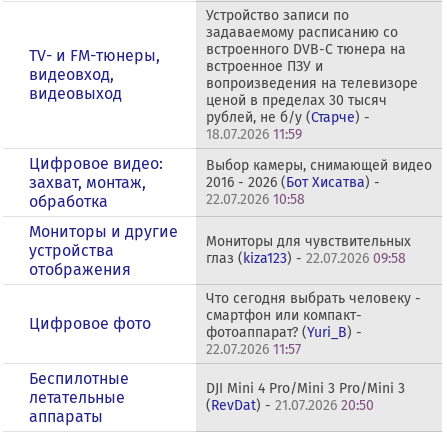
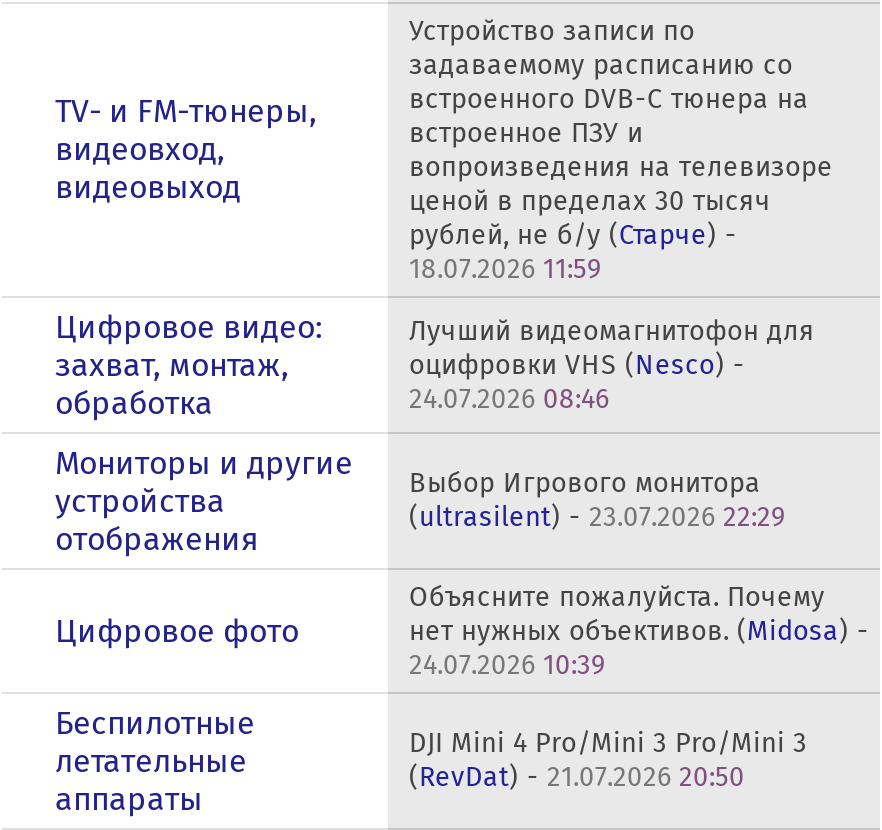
[206,157,432,208] Выбор камеры, снимающей видео | 2016 - 2026 (Бот Хисатва) - | 22.07.2026 10:58 -> [409,314,815,416] Лучший видеомагнитофон для | оцифровки VHS (Nesco) - | 24.07.2026 08:46
[206,233,411,267] Мониторы для чувствительных | глаз (kiza123) - 22.07.2026 09:58 -> [409,466,785,534] Выбор Игрового монитора | (ultrasilent) - 23.07.2026 22:29
[206,290,421,358] Что сегодня выбрать человеку - | смартфон или компакт- | фотоаппарат? (Yuri_B) - | 22.07.2026 11:57 -> [409,580,869,682] Объясните пожалуйста. Почему | нет нужных объективов. (Midosa) - | 24.07.2026 10:39

